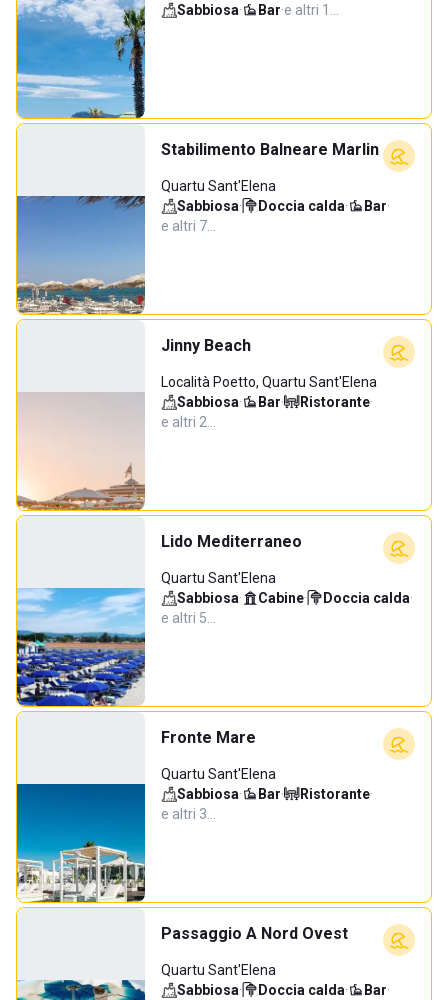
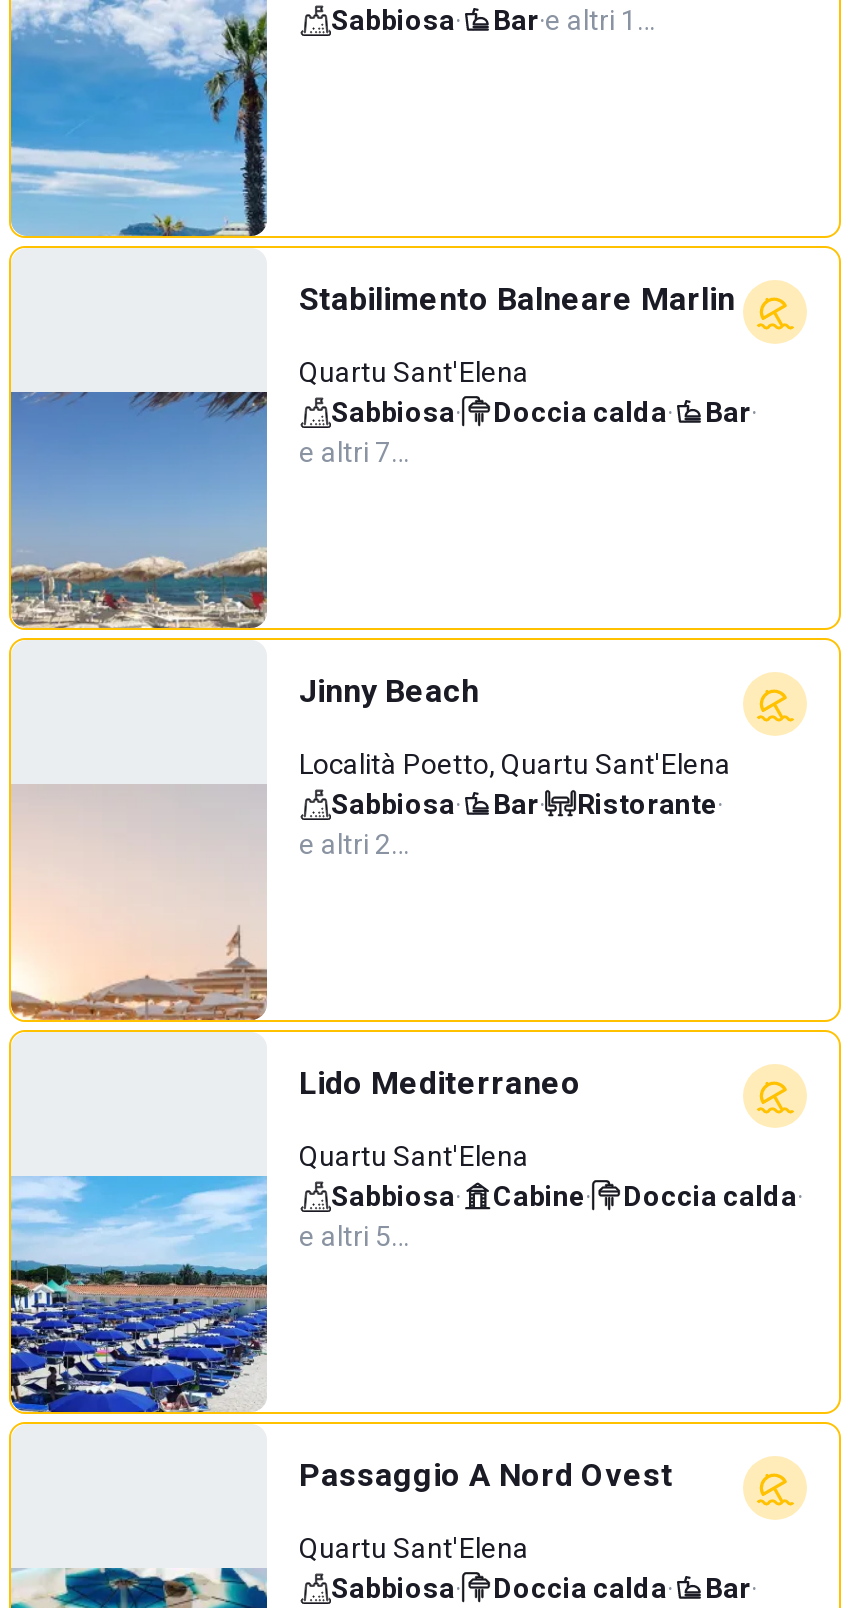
[16,728,373,903] [image] | Fronte Mare | Quartu Sant'Elena | Sabbiosa· | Bar· | Ristorante· | e altri 3… -> none

